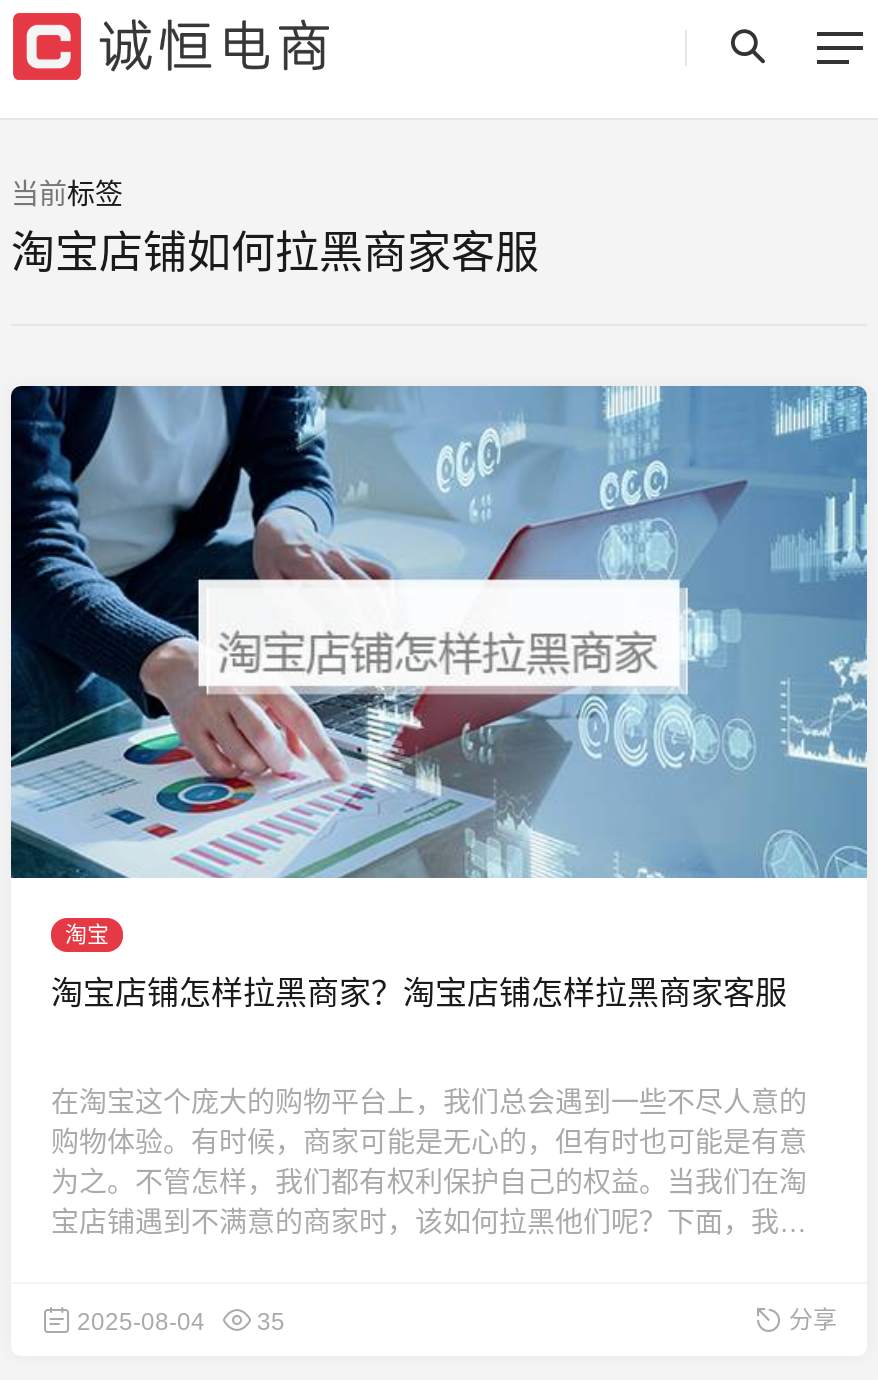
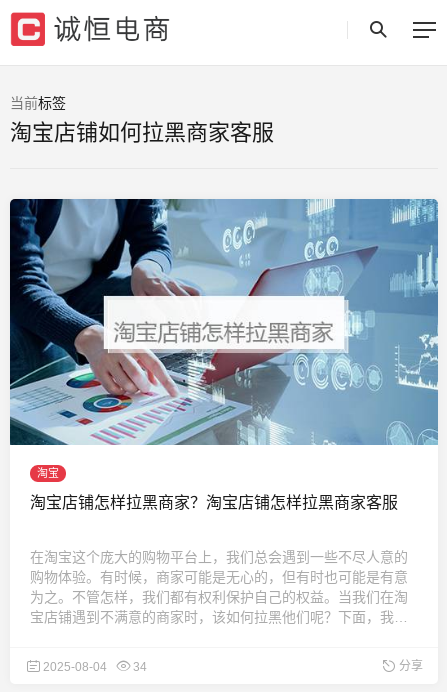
[77,1308,285,1336] 2025-08-04 35 -> [43,660,147,674] 2025-08-04 34

